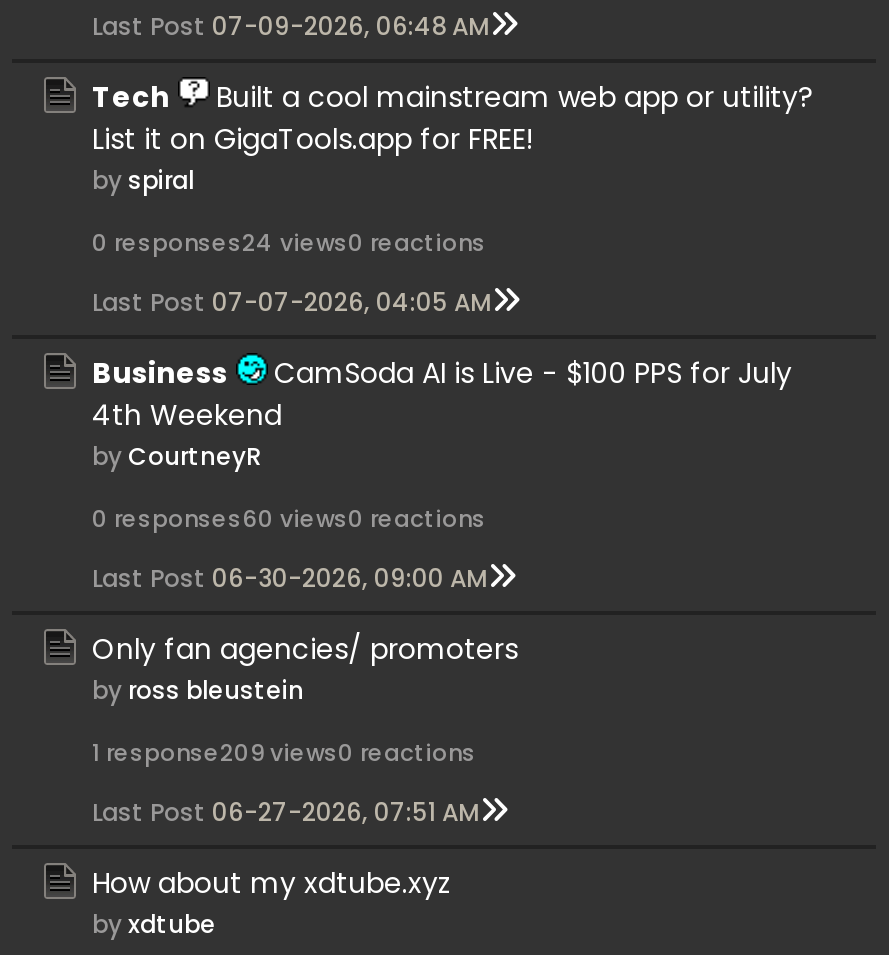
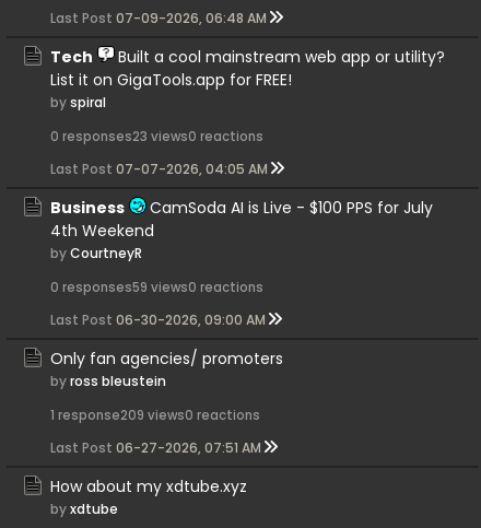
[92,227,486,259] 0 responses24 views0 reactions -> [50,128,263,145] 0 responses23 views0 reactions
[92,503,486,535] 0 responses60 views0 reactions -> [50,279,263,296] 0 responses59 views0 reactions

